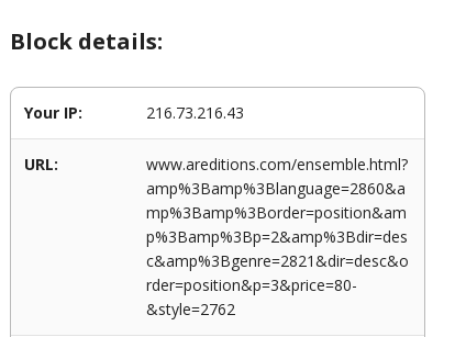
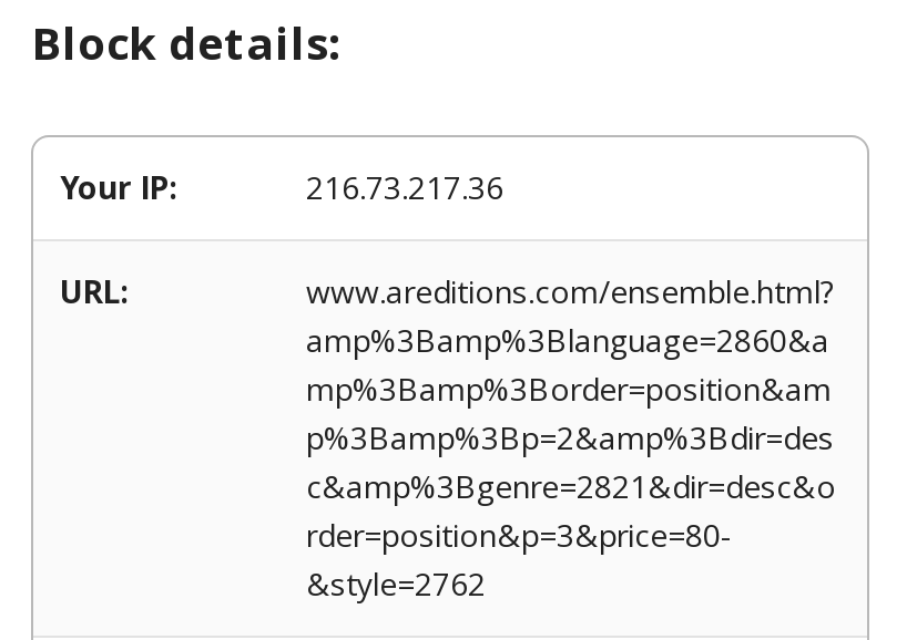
[146,102,244,123] 216.73.216.43 -> [306,166,503,208] 216.73.217.36

